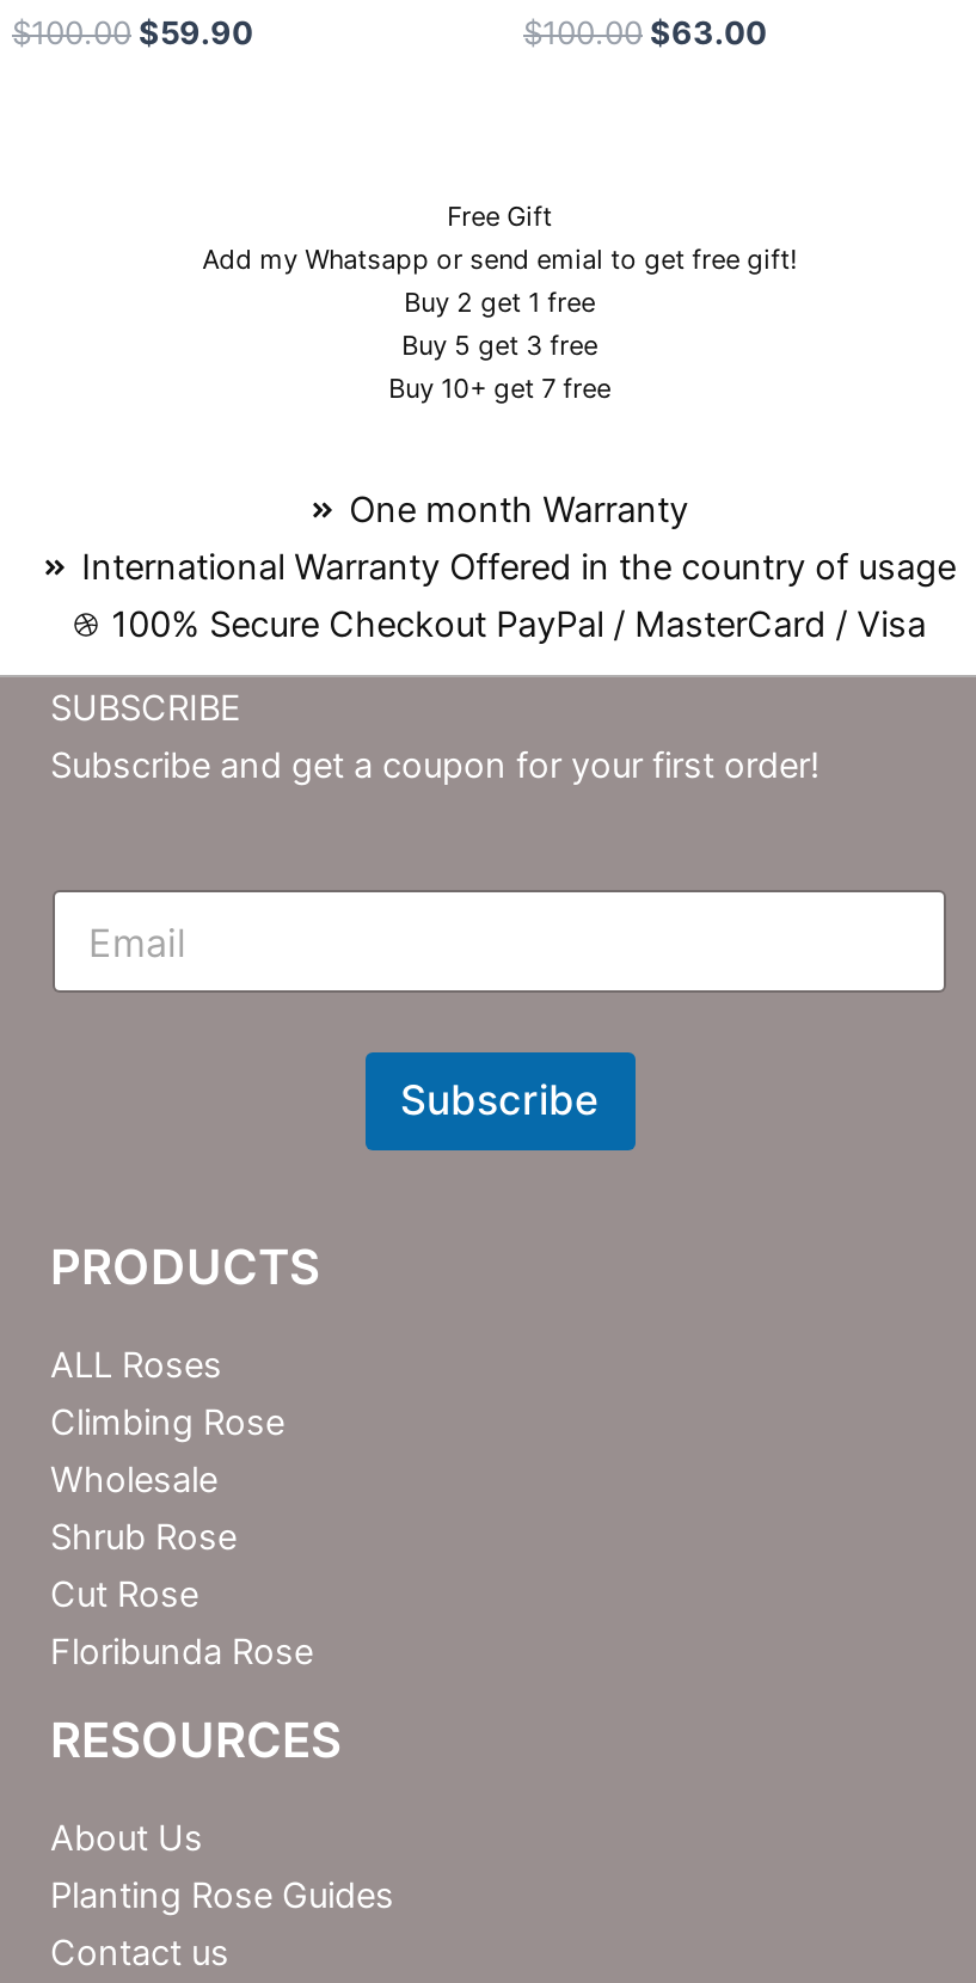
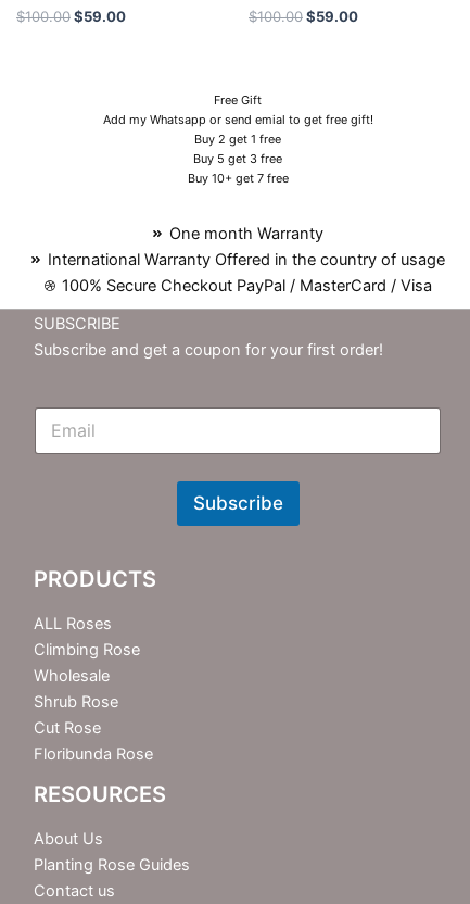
[12,13,253,51] $100.00 $59.90 -> [16,7,126,25] $100.00 $59.00
[523,13,767,51] $100.00 $63.00 -> [249,7,358,25] $100.00 $59.00

